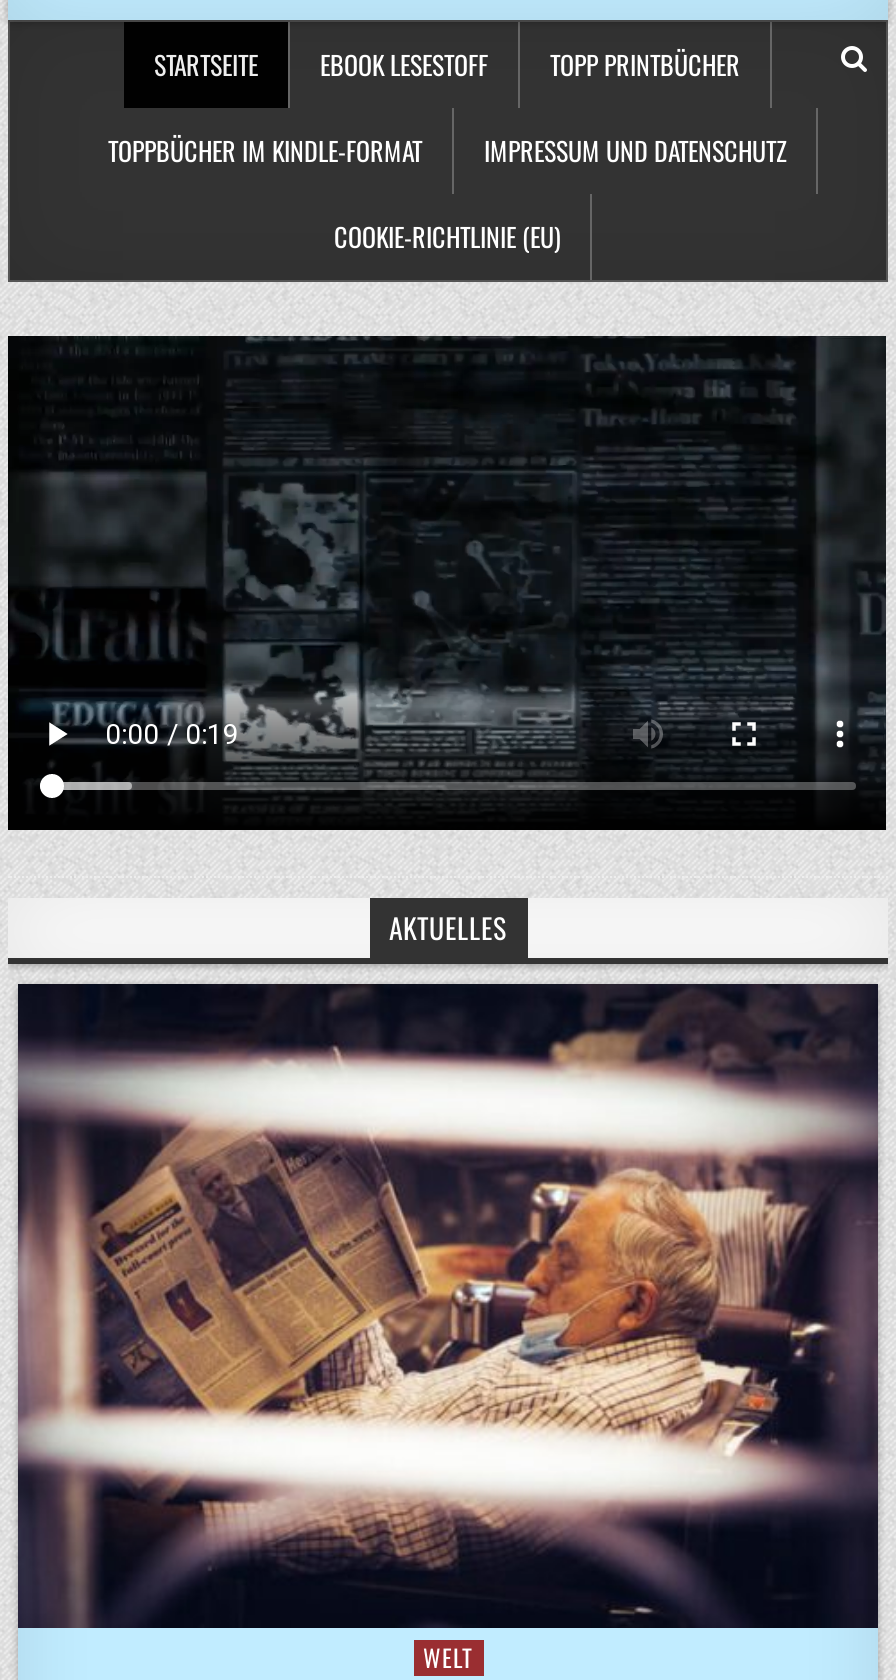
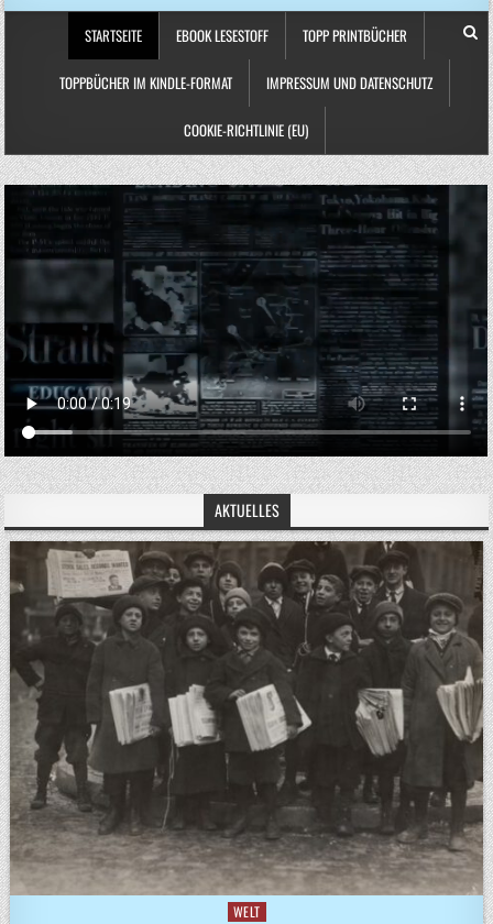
[18,984,878,1630] [image] -> [10,541,483,895] [image]

